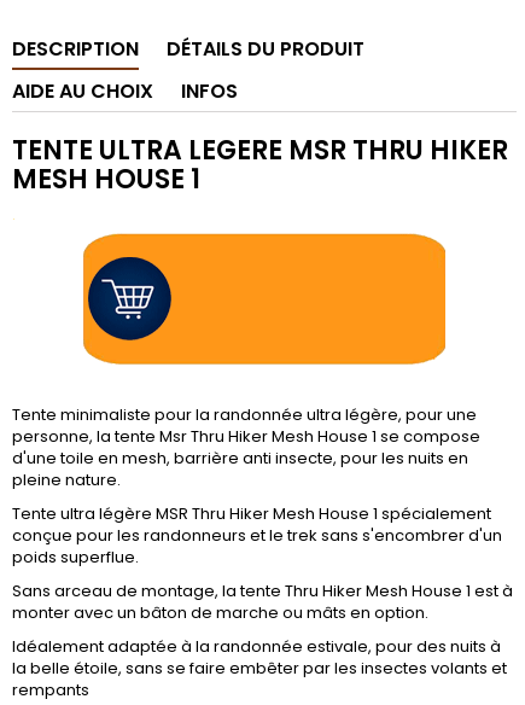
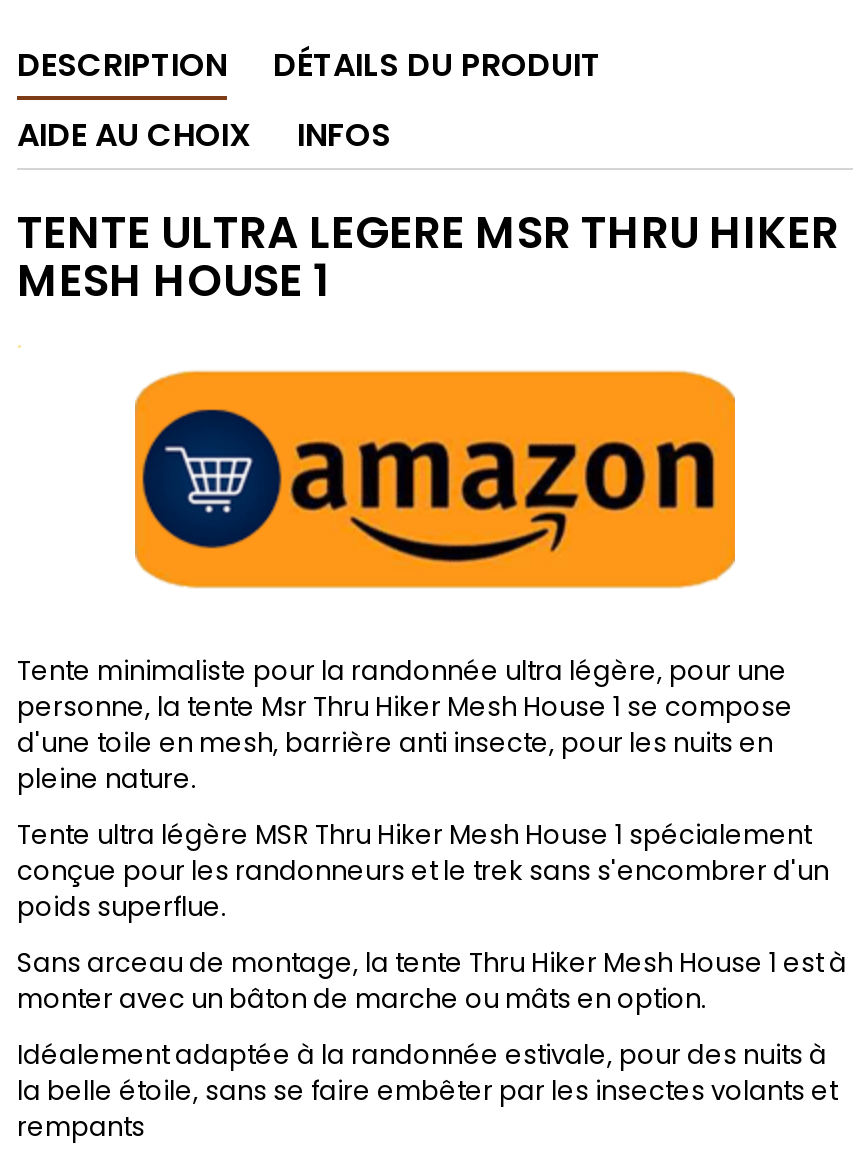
none -> [289,440,717,564] [image]

